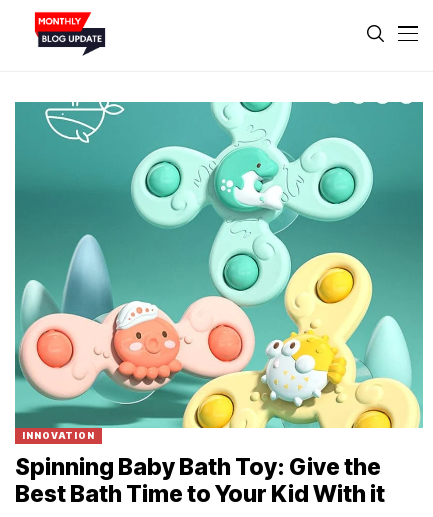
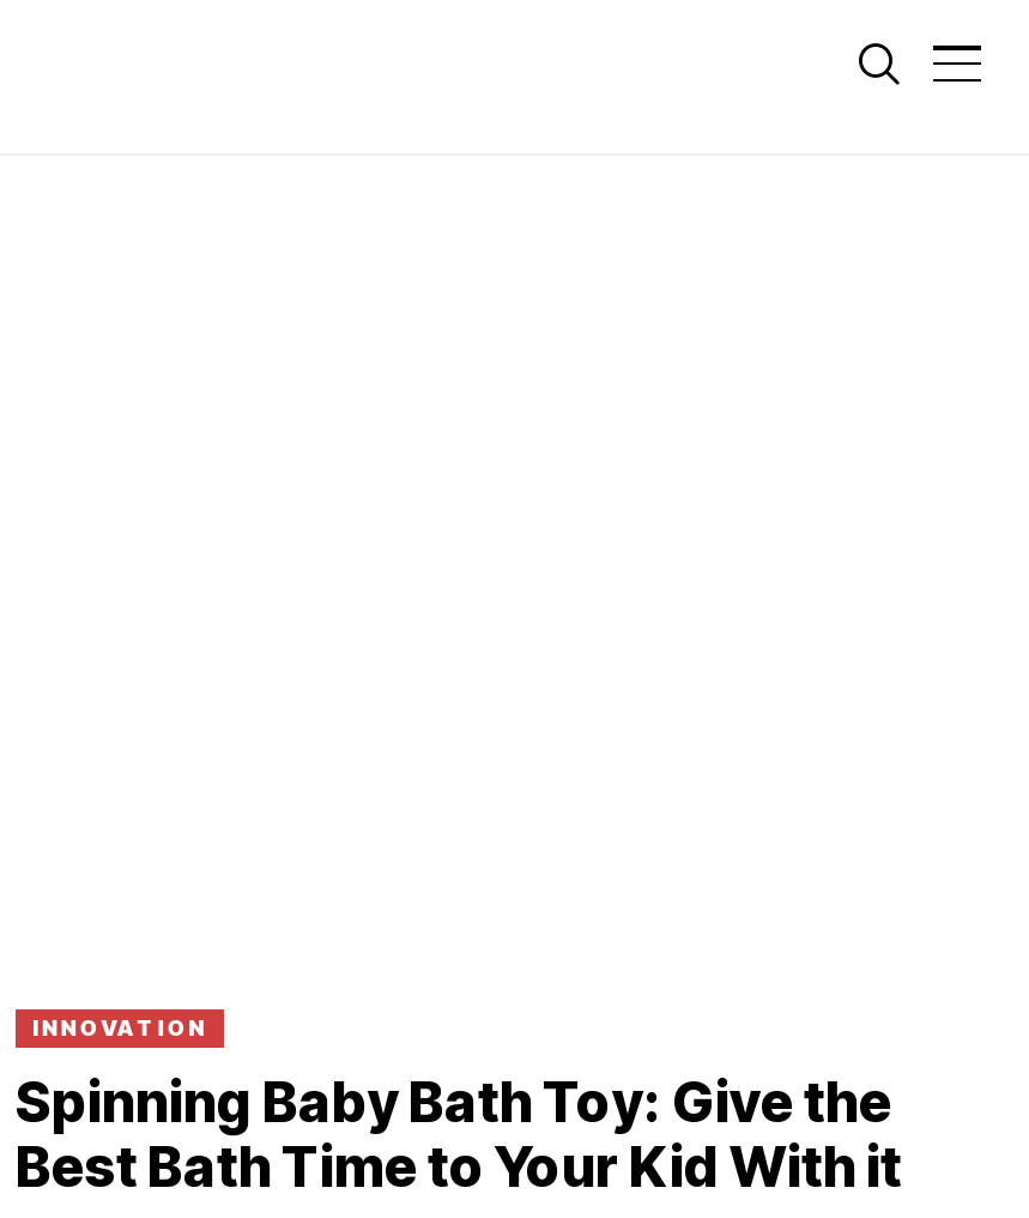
[34,11,106,56] [image] -> none
[14,101,424,429] [image] -> none

